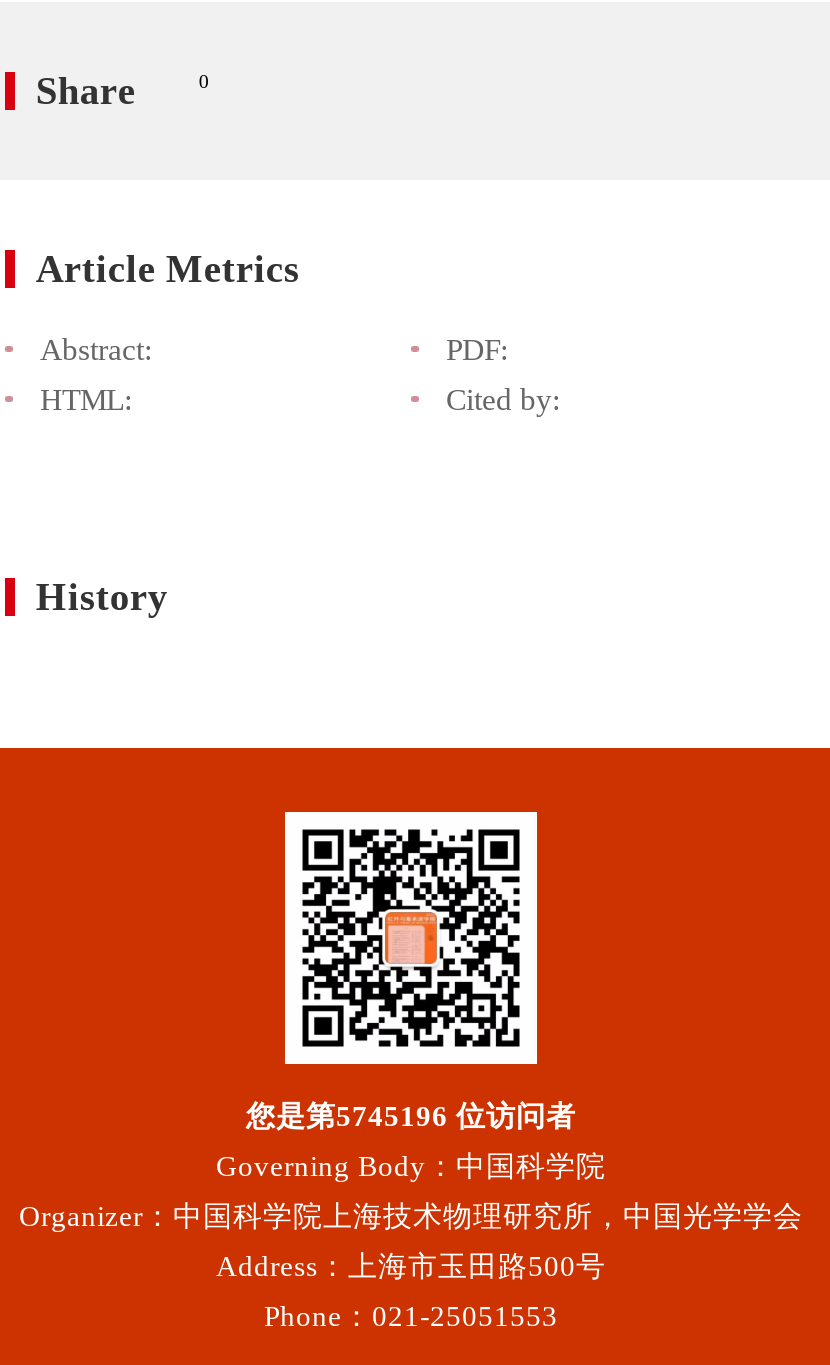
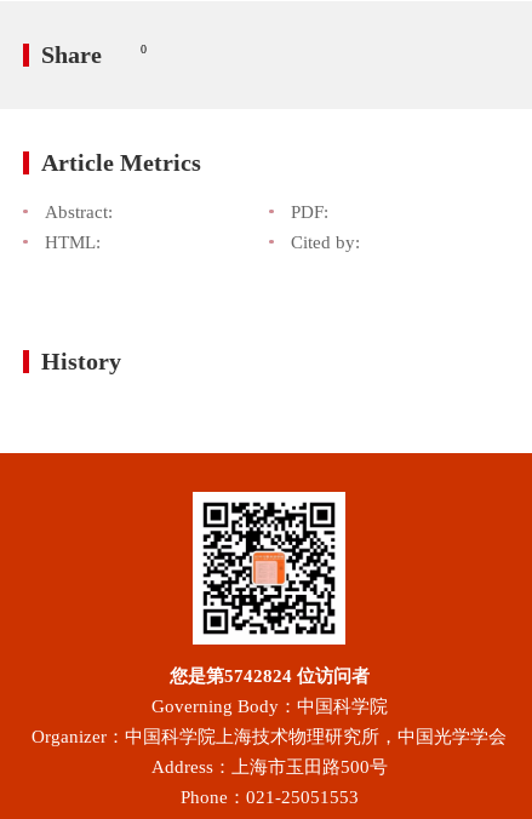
[246,1099,576,1131] 您是第5745196位访问者 -> [169,666,369,685] 您是第5742824位访问者

